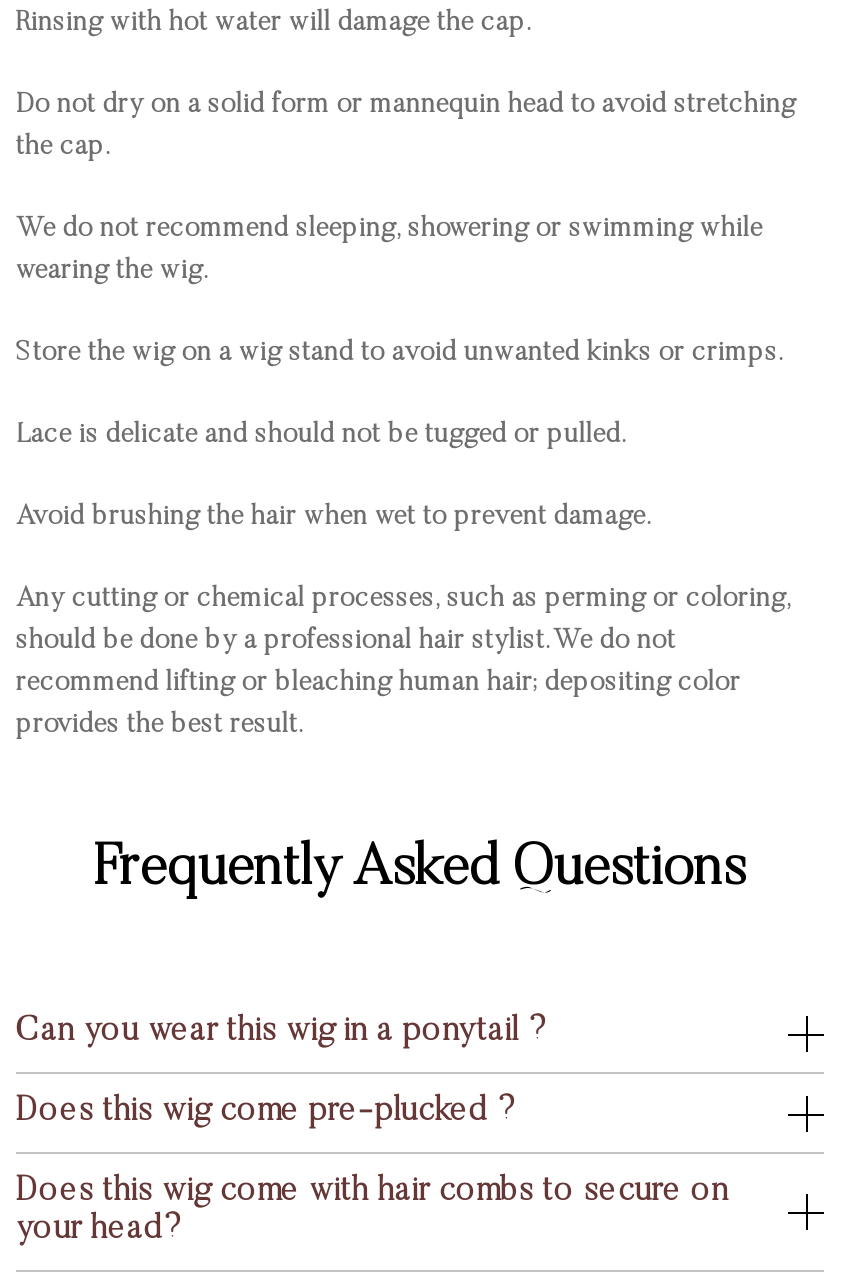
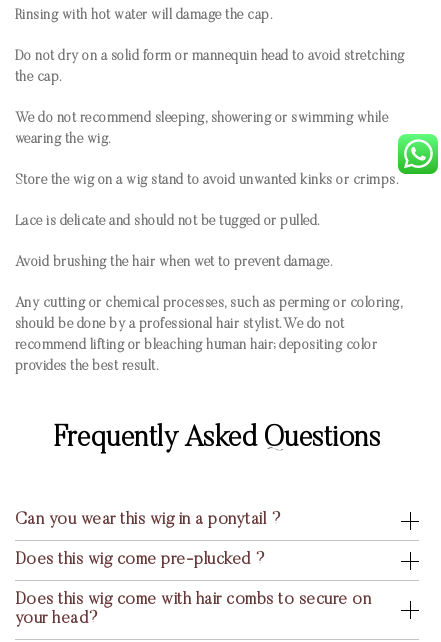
none -> [397,133,438,175] [image]

